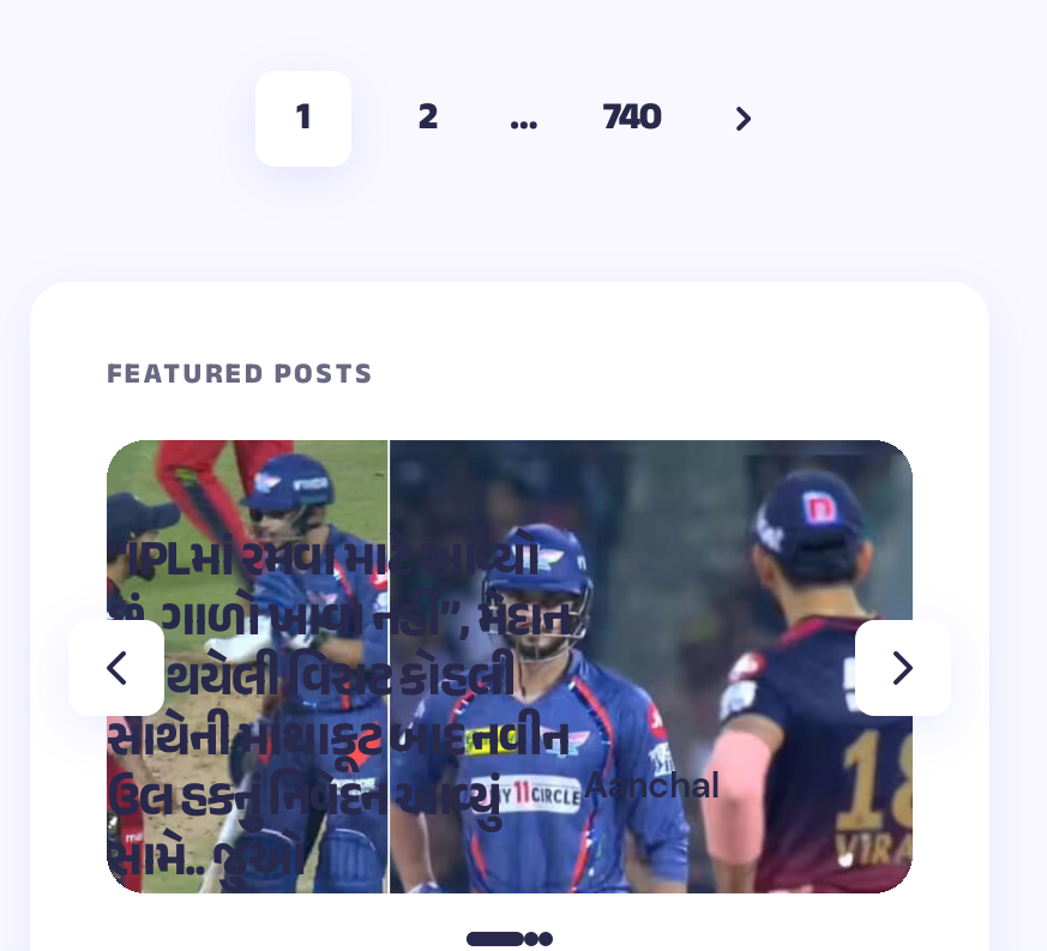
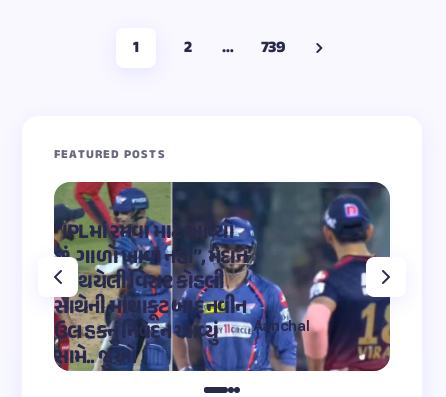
[603,89,662,149] 740 -> [261,35,285,60] 739

